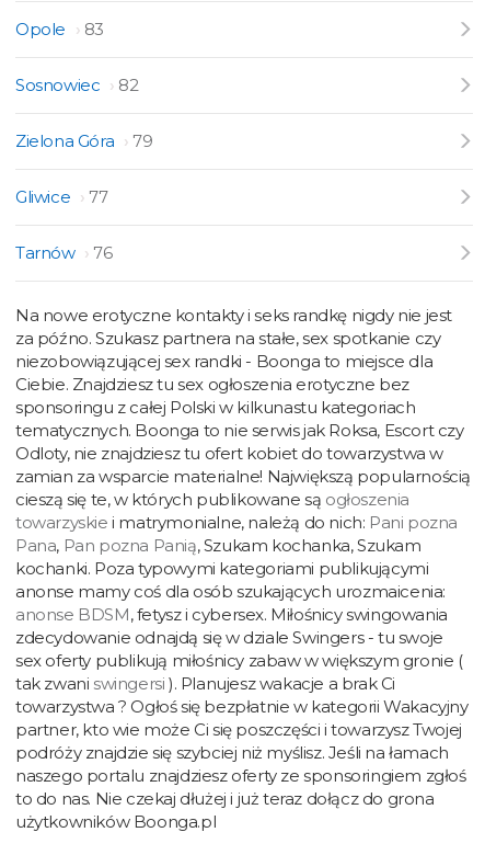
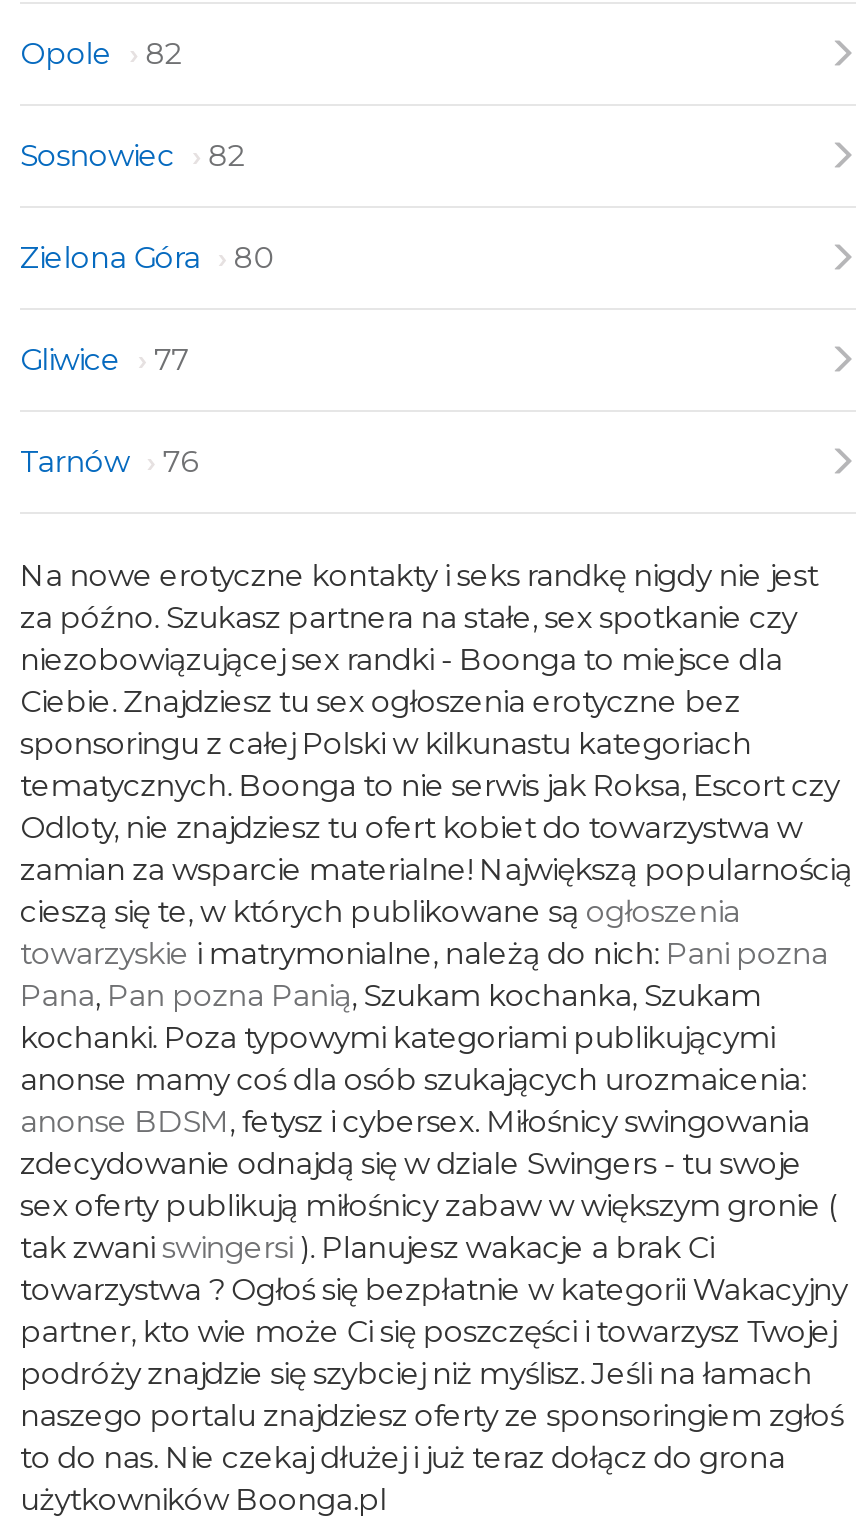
[15,19,104,40] Opole 83 -> [20,34,182,72] Opole 82
[15,131,152,151] Zielona Góra 79 -> [20,238,272,276] Zielona Góra 80

